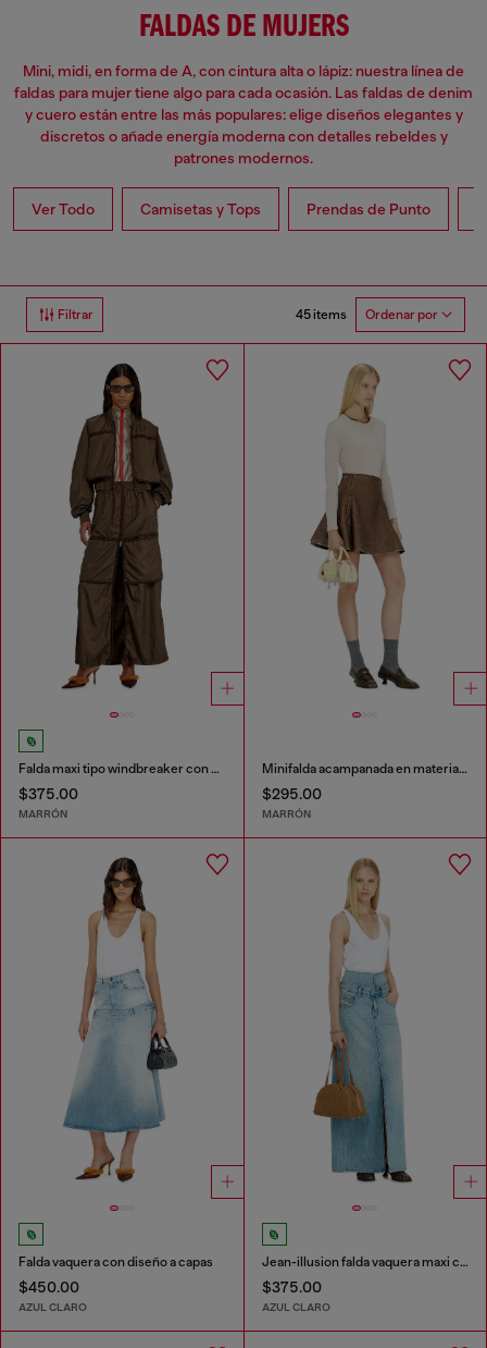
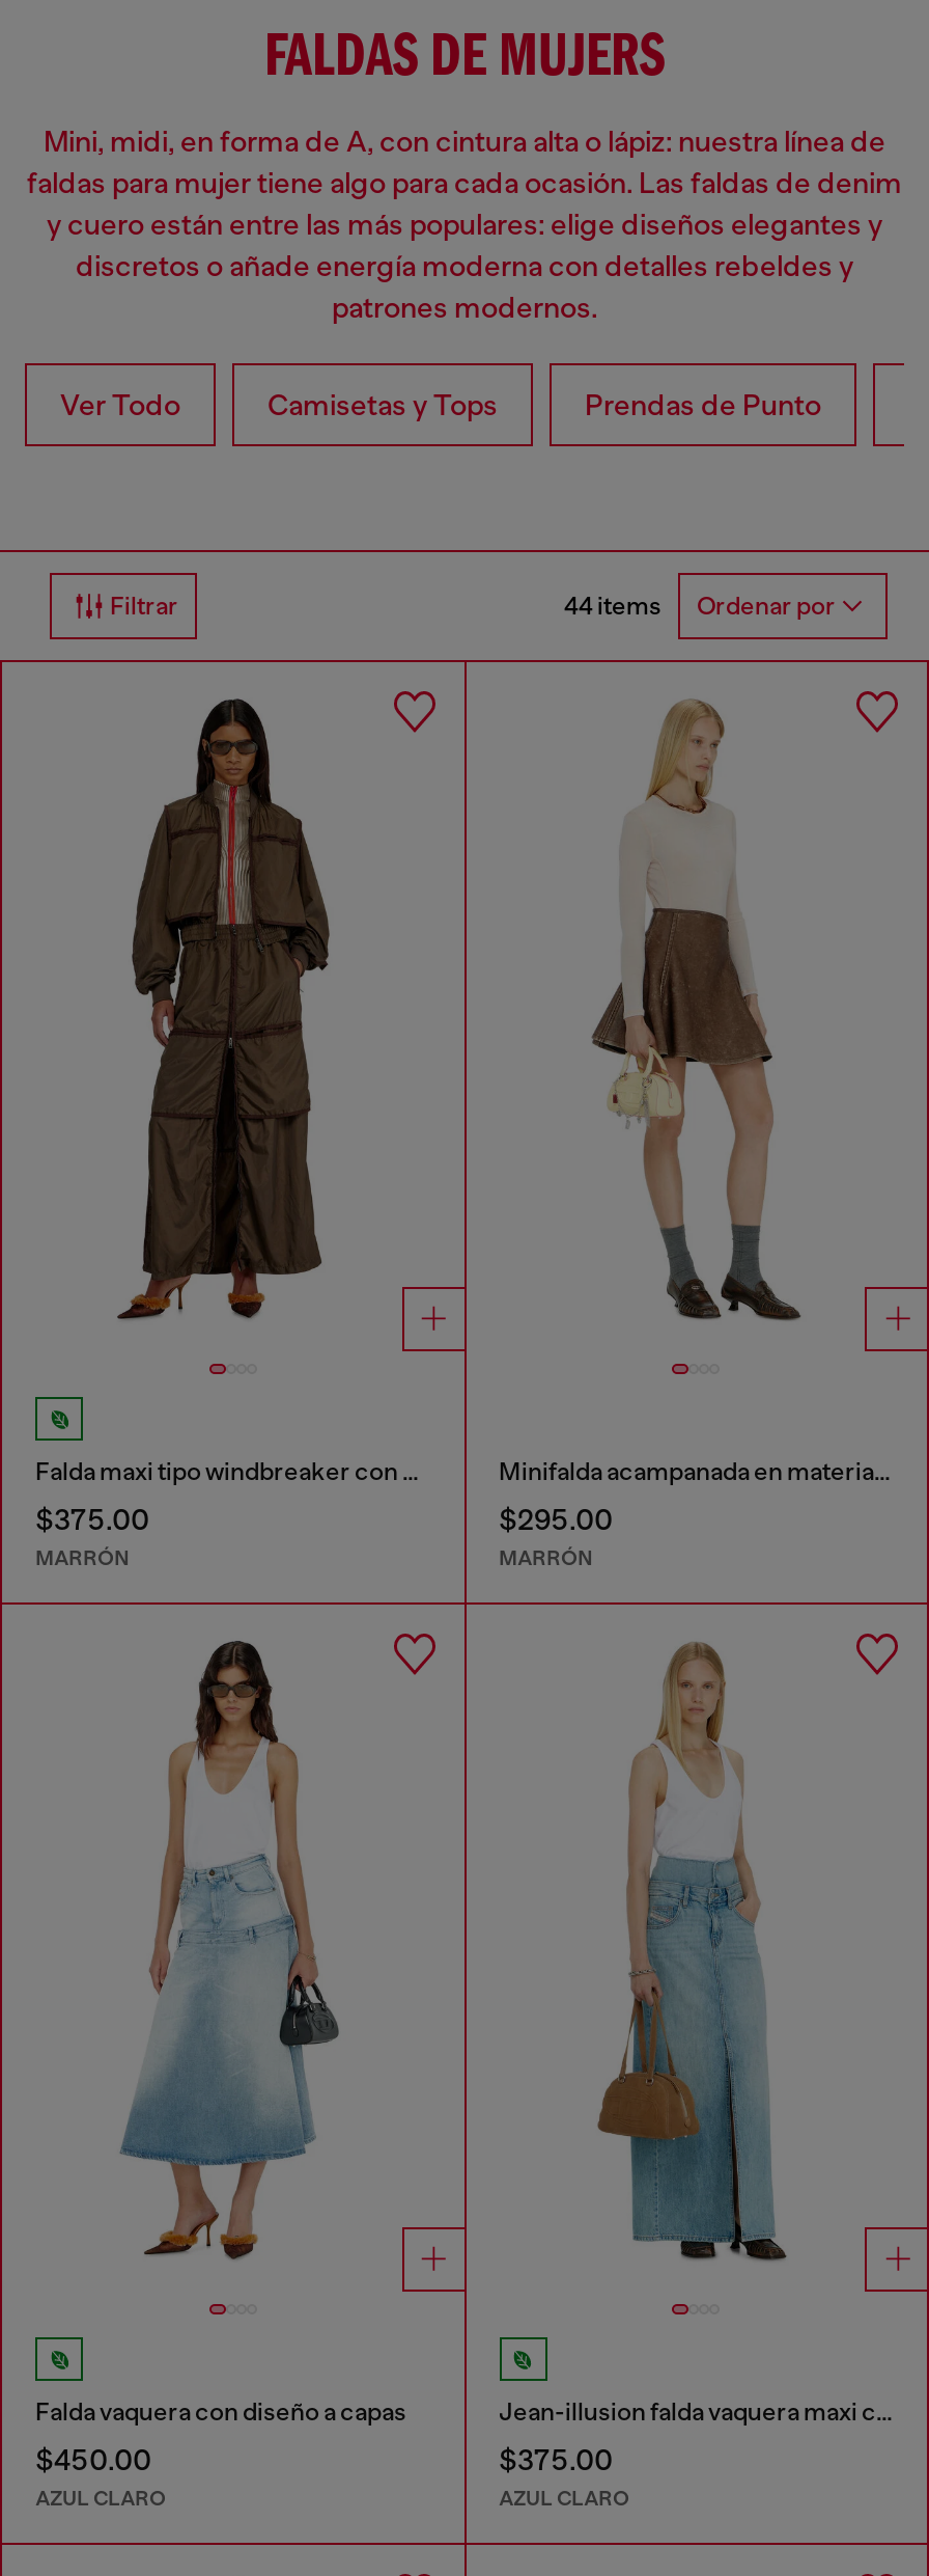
[296,307,438,323] 45 items Ordenar por -> [564,591,836,621] 44 items Ordenar por

